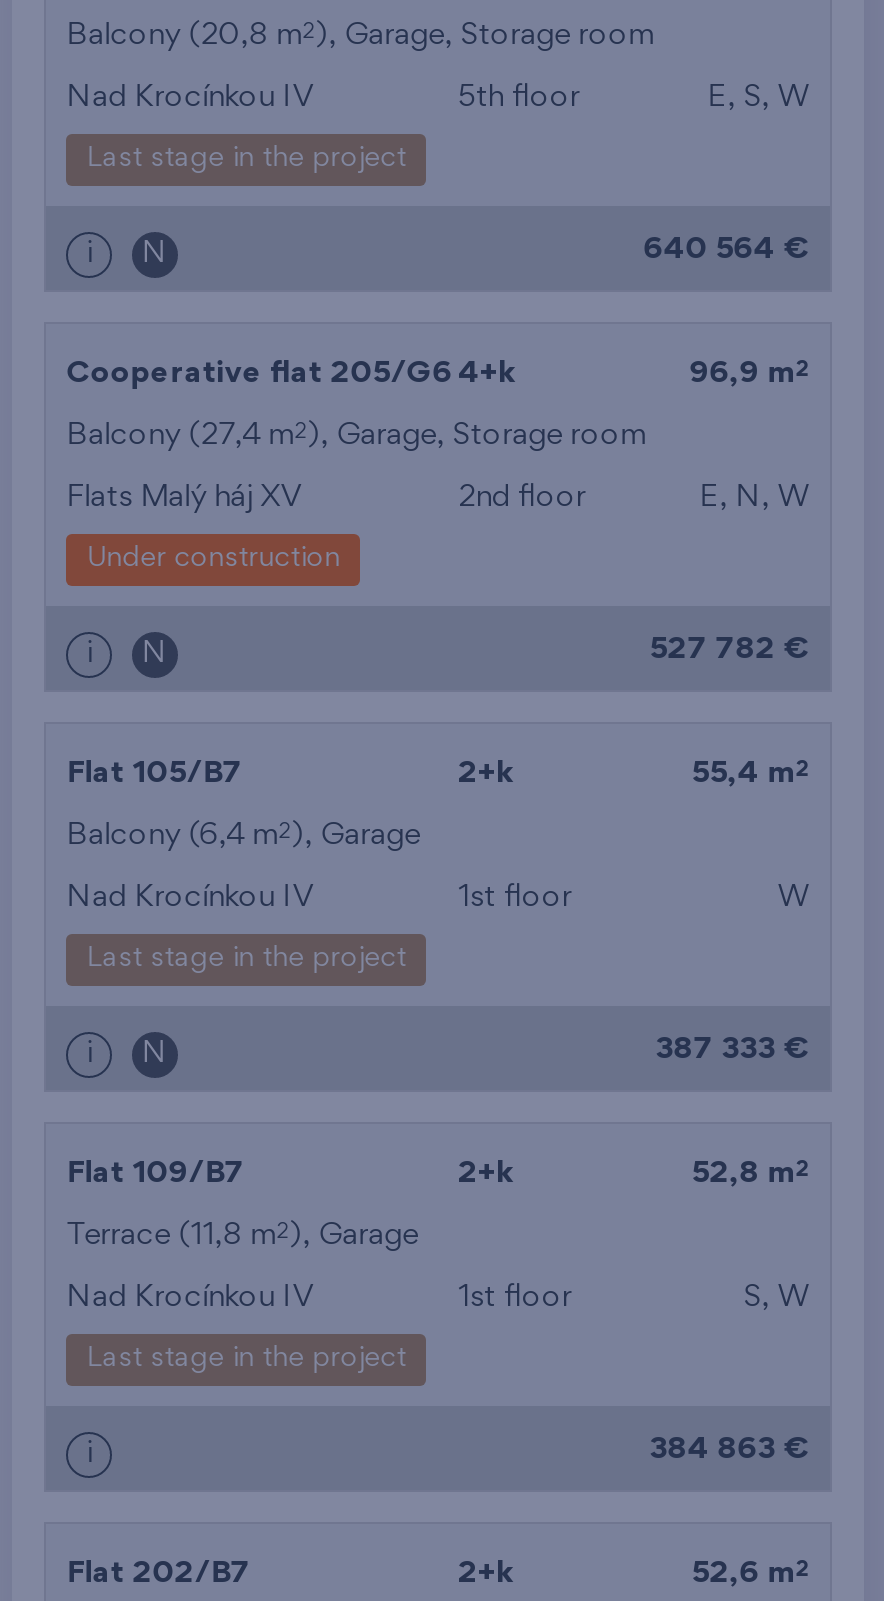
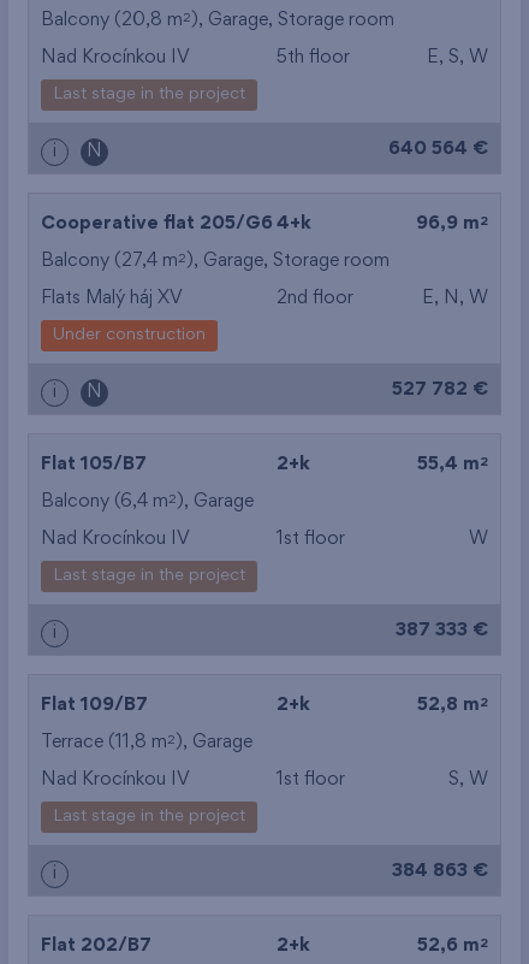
[142,1040,168,1068] N -> none

